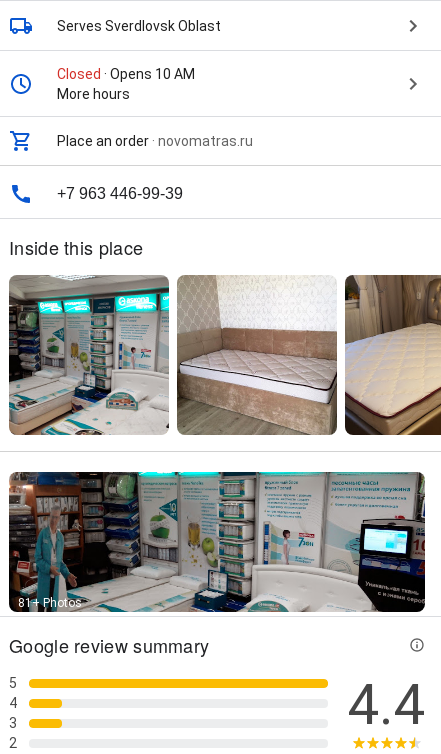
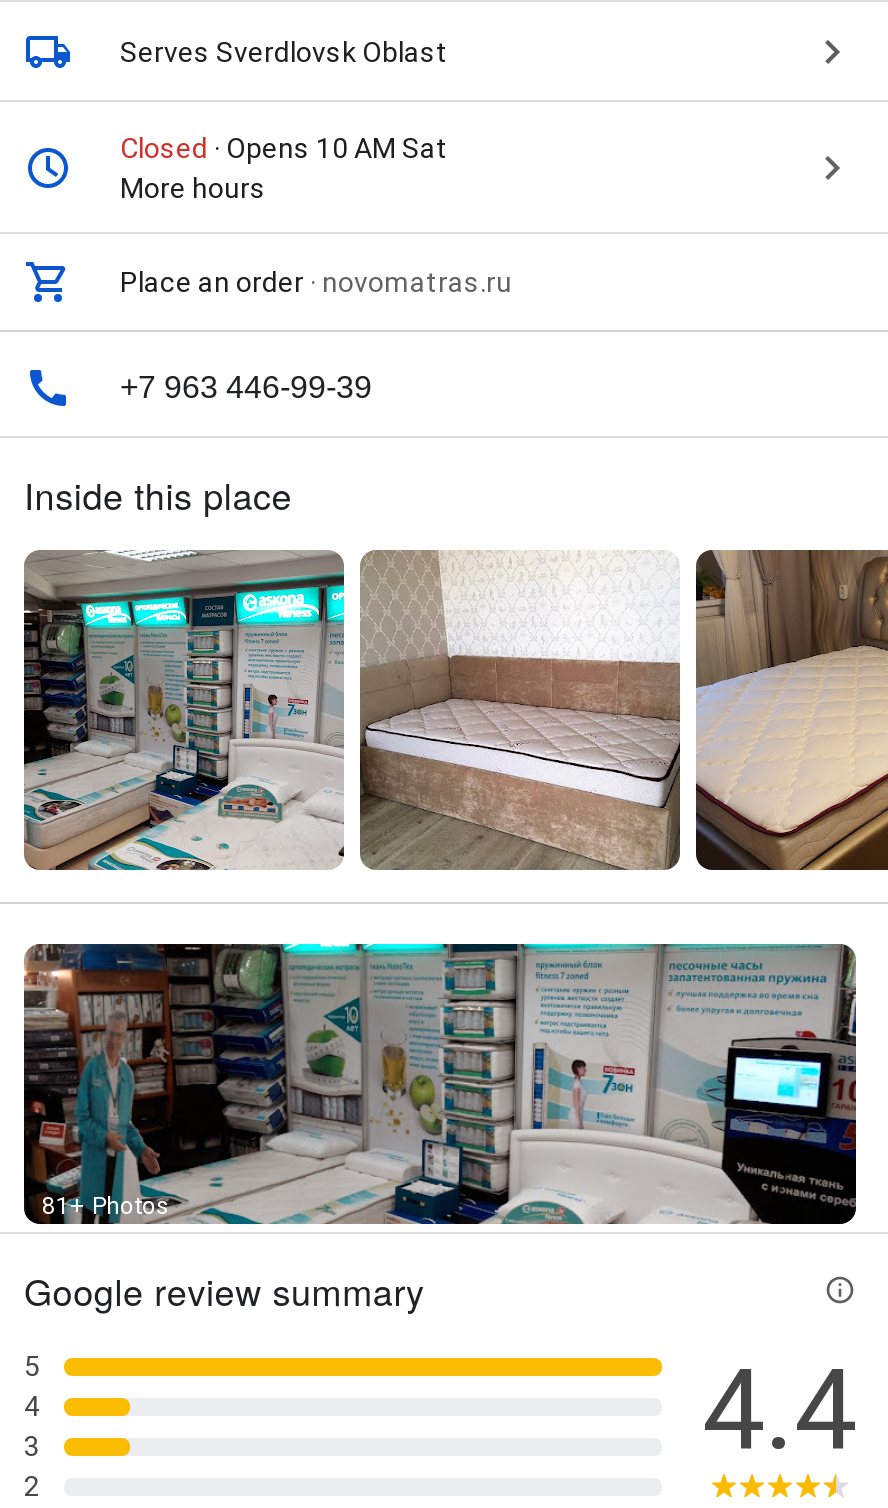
[57,66,195,82] Closed · Opens 10 AM -> [120,132,448,164] Closed · Opens 10 AM Sat

